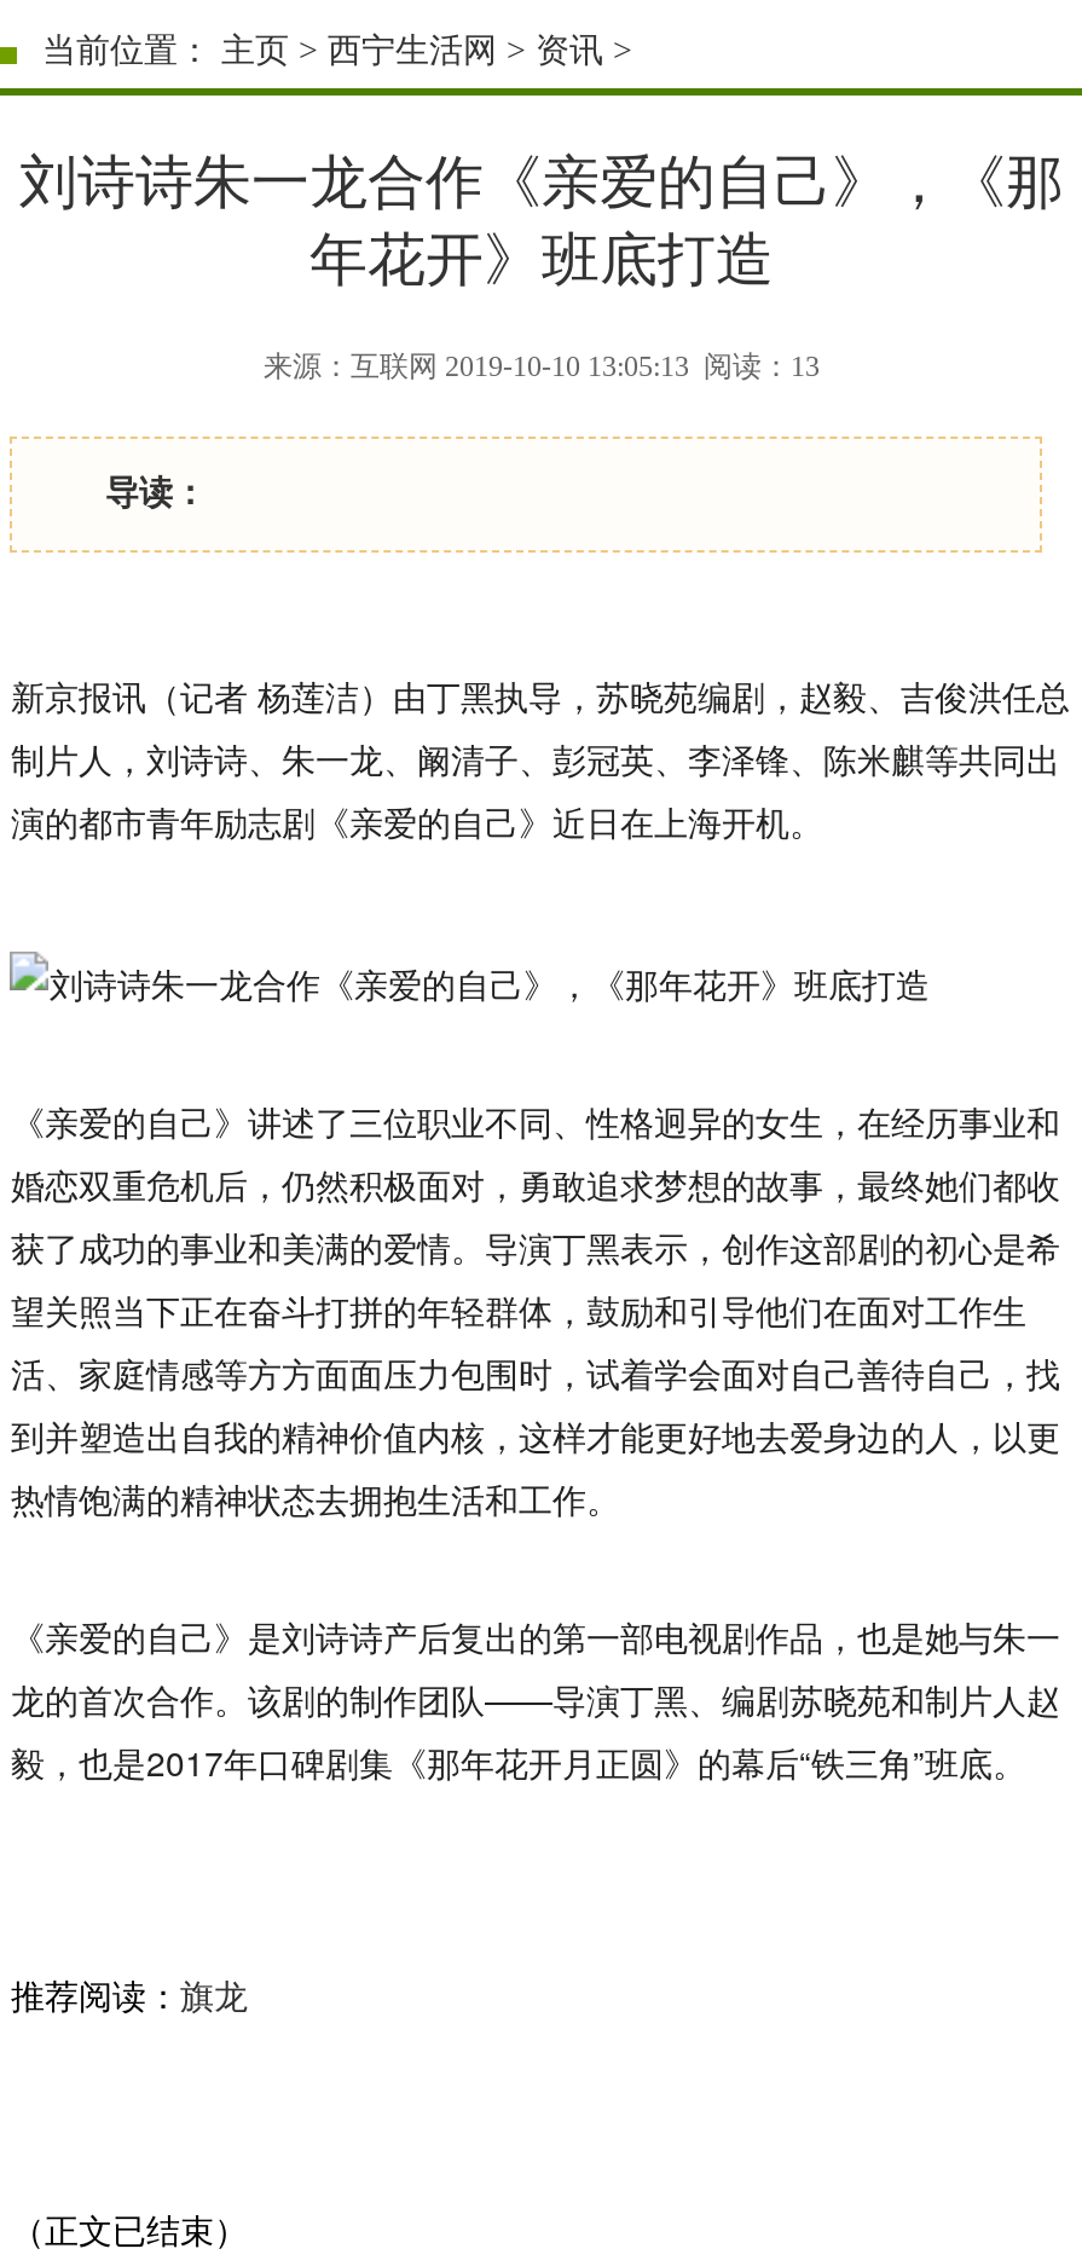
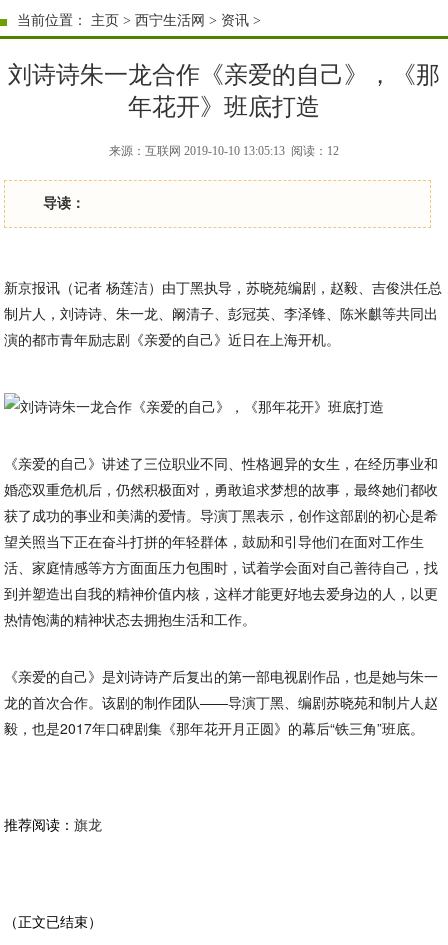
[264,349,820,383] 来源：互联网 2019-10-10 13:05:13阅读：13 -> [109,144,339,158] 来源：互联网 2019-10-10 13:05:13阅读：12

